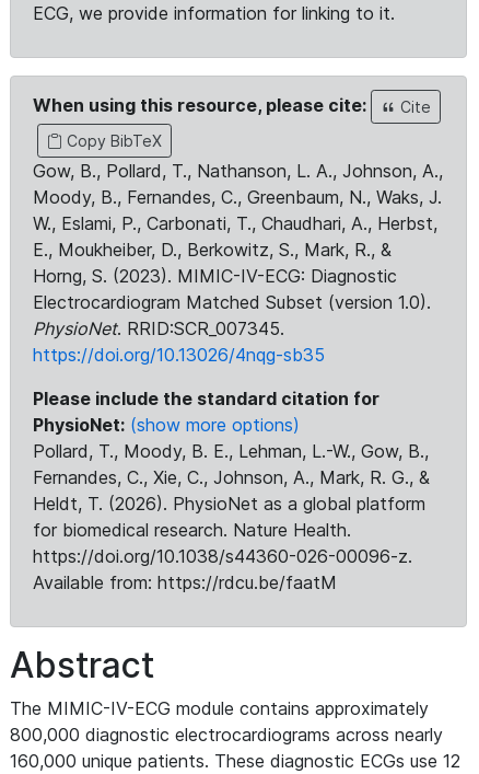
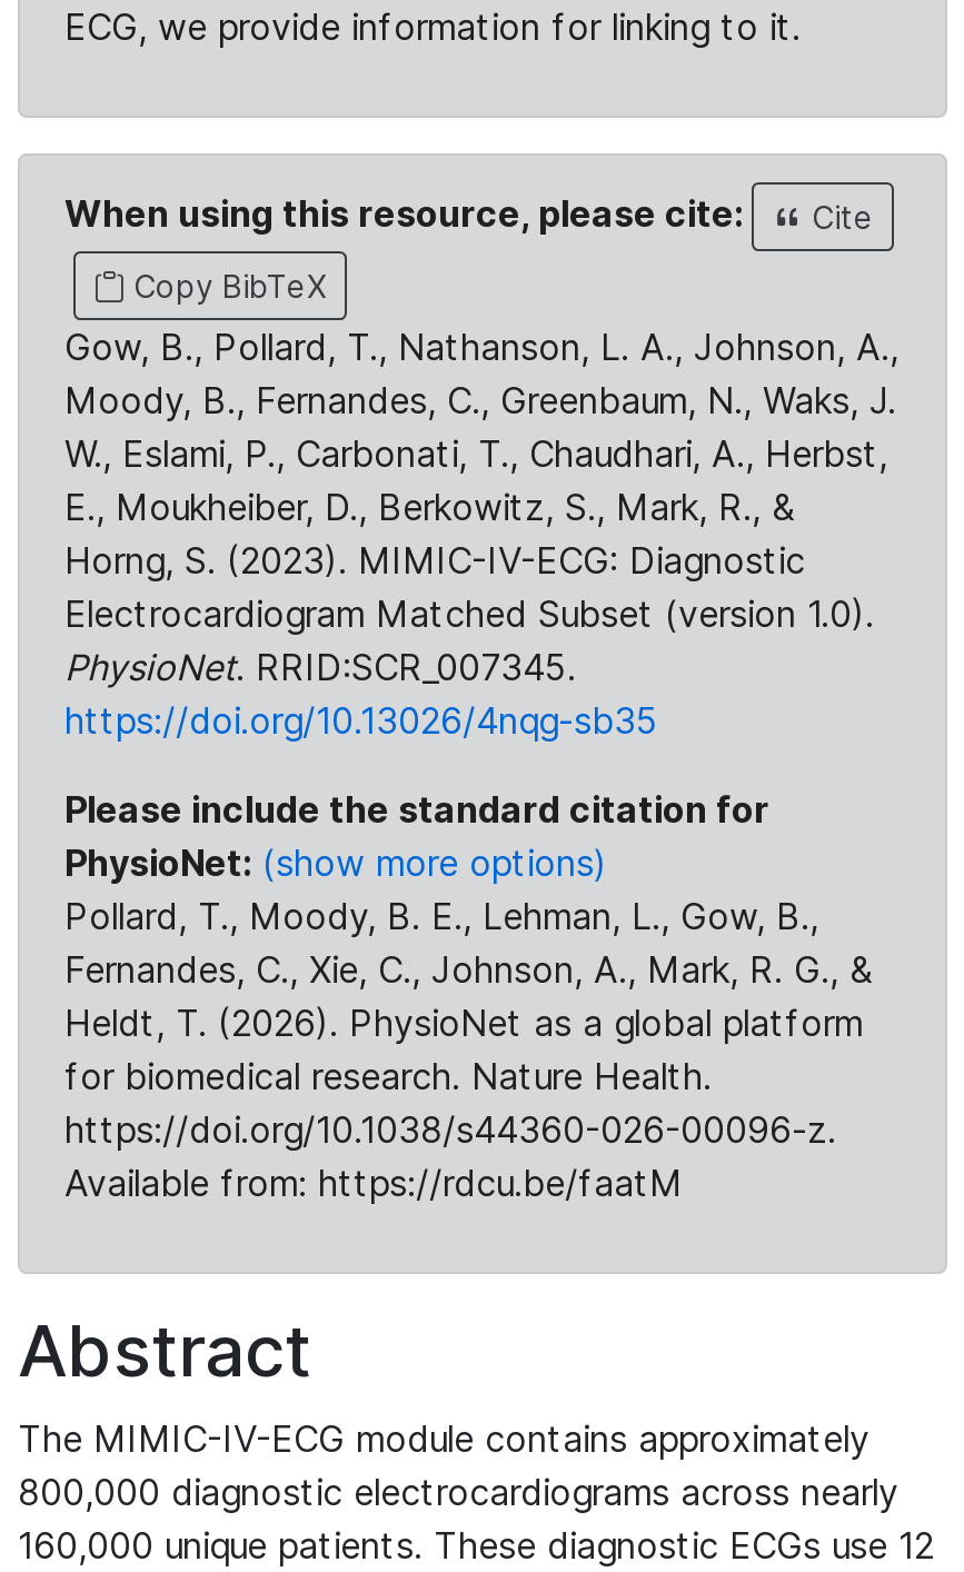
[33,440,429,462] Pollard, T., Moody, B. E., Lehman, L.-W., Gow, B., -> [64,894,818,938] Pollard, T., Moody, B. E., Lehman, L., Gow, B.,

